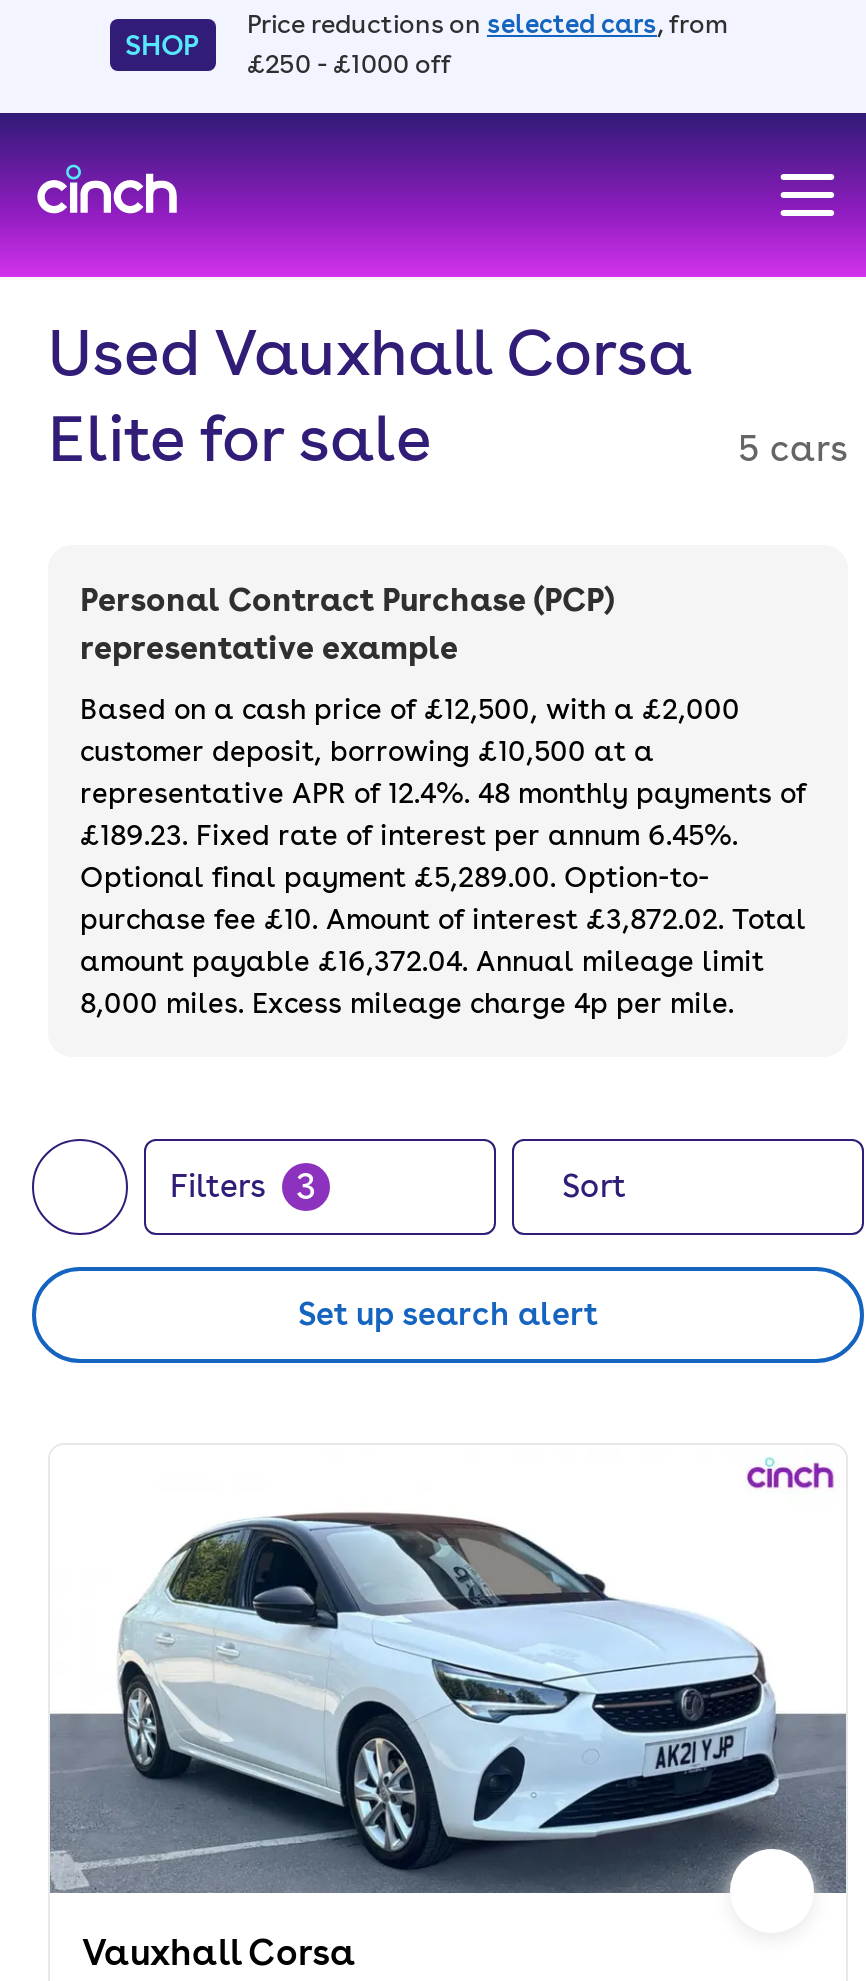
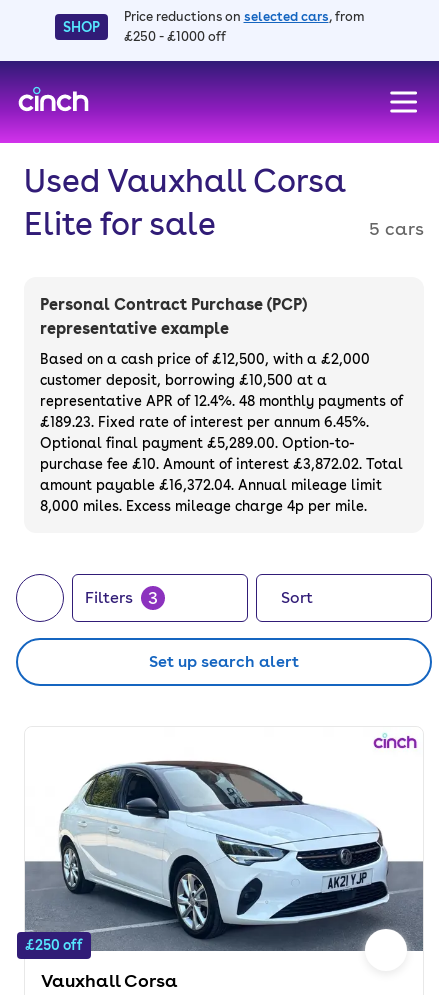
none -> [25,937,83,953] £250 off

